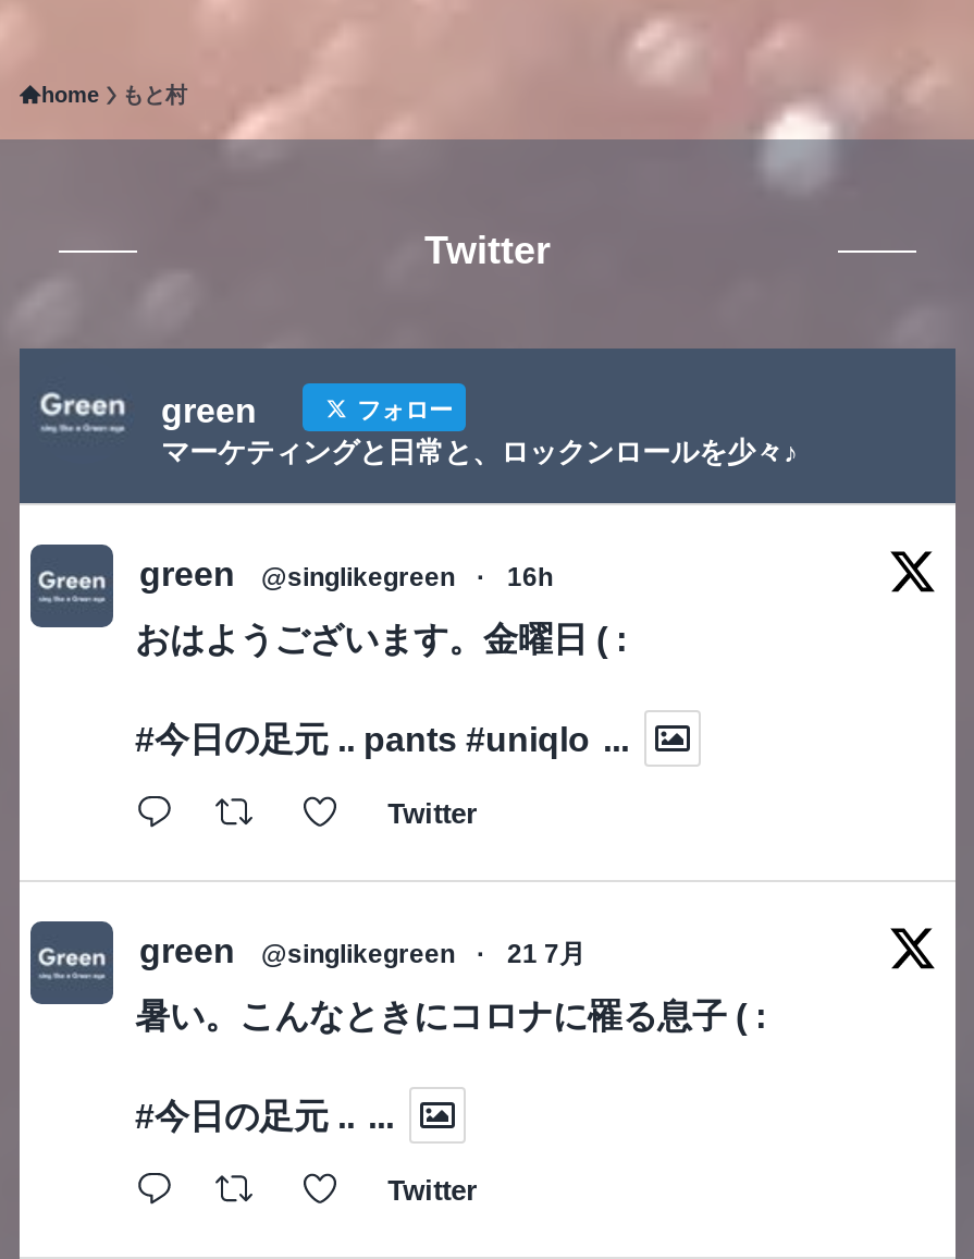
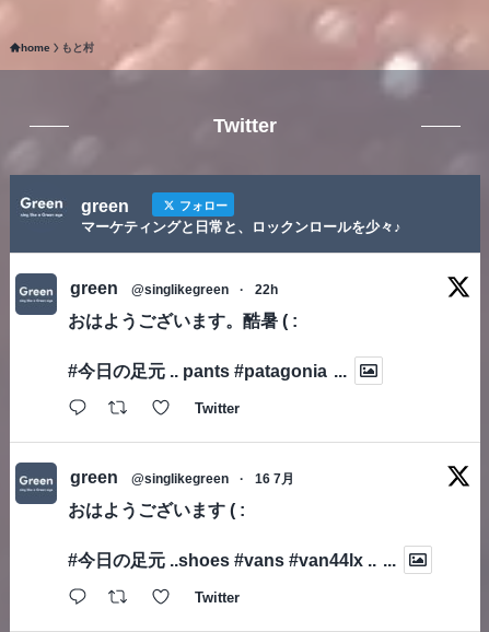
[507,562,553,592] 16h -> [255,282,278,297] 22h
[135,618,627,658] おはようございます。金曜日 ( : -> [68,310,298,330] おはようございます。酷暑 ( :
[135,719,629,758] #今日の足元.. pants #uniqlo ... -> [68,361,347,381] #今日の足元.. pants #patagonia ...
[507,939,585,969] 21 7月 -> [255,471,294,487] 16 7月
[135,995,766,1035] 暑い。こんなときにコロナに罹る息子 ( : -> [68,500,245,519] おはようございます ( :
[135,1096,394,1135] #今日の足元.. ... -> [68,550,396,570] #今日の足元..shoes #vans #van44lx.. ...

